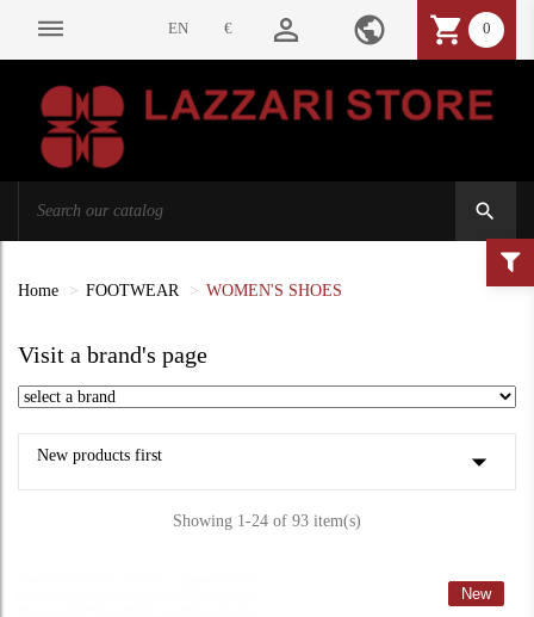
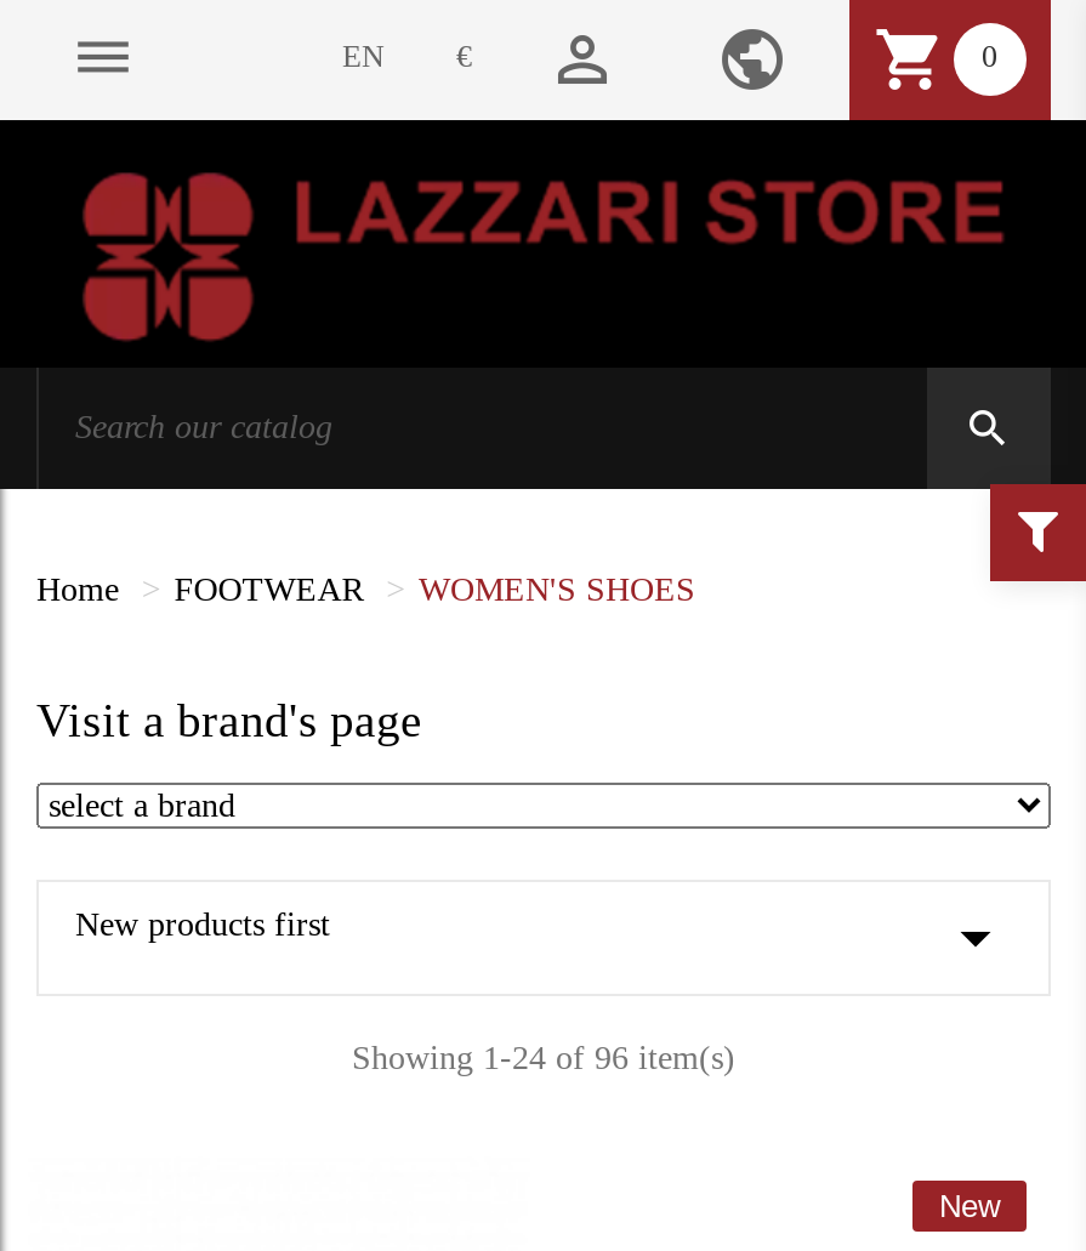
[173,511,361,529] Showing 1-24 of 93 item(s) -> [352,1039,735,1075] Showing 1-24 of 96 item(s)

